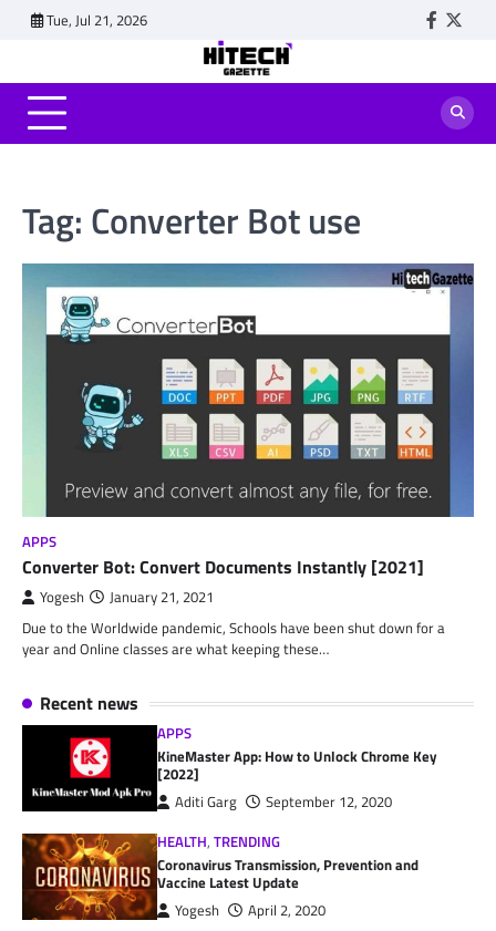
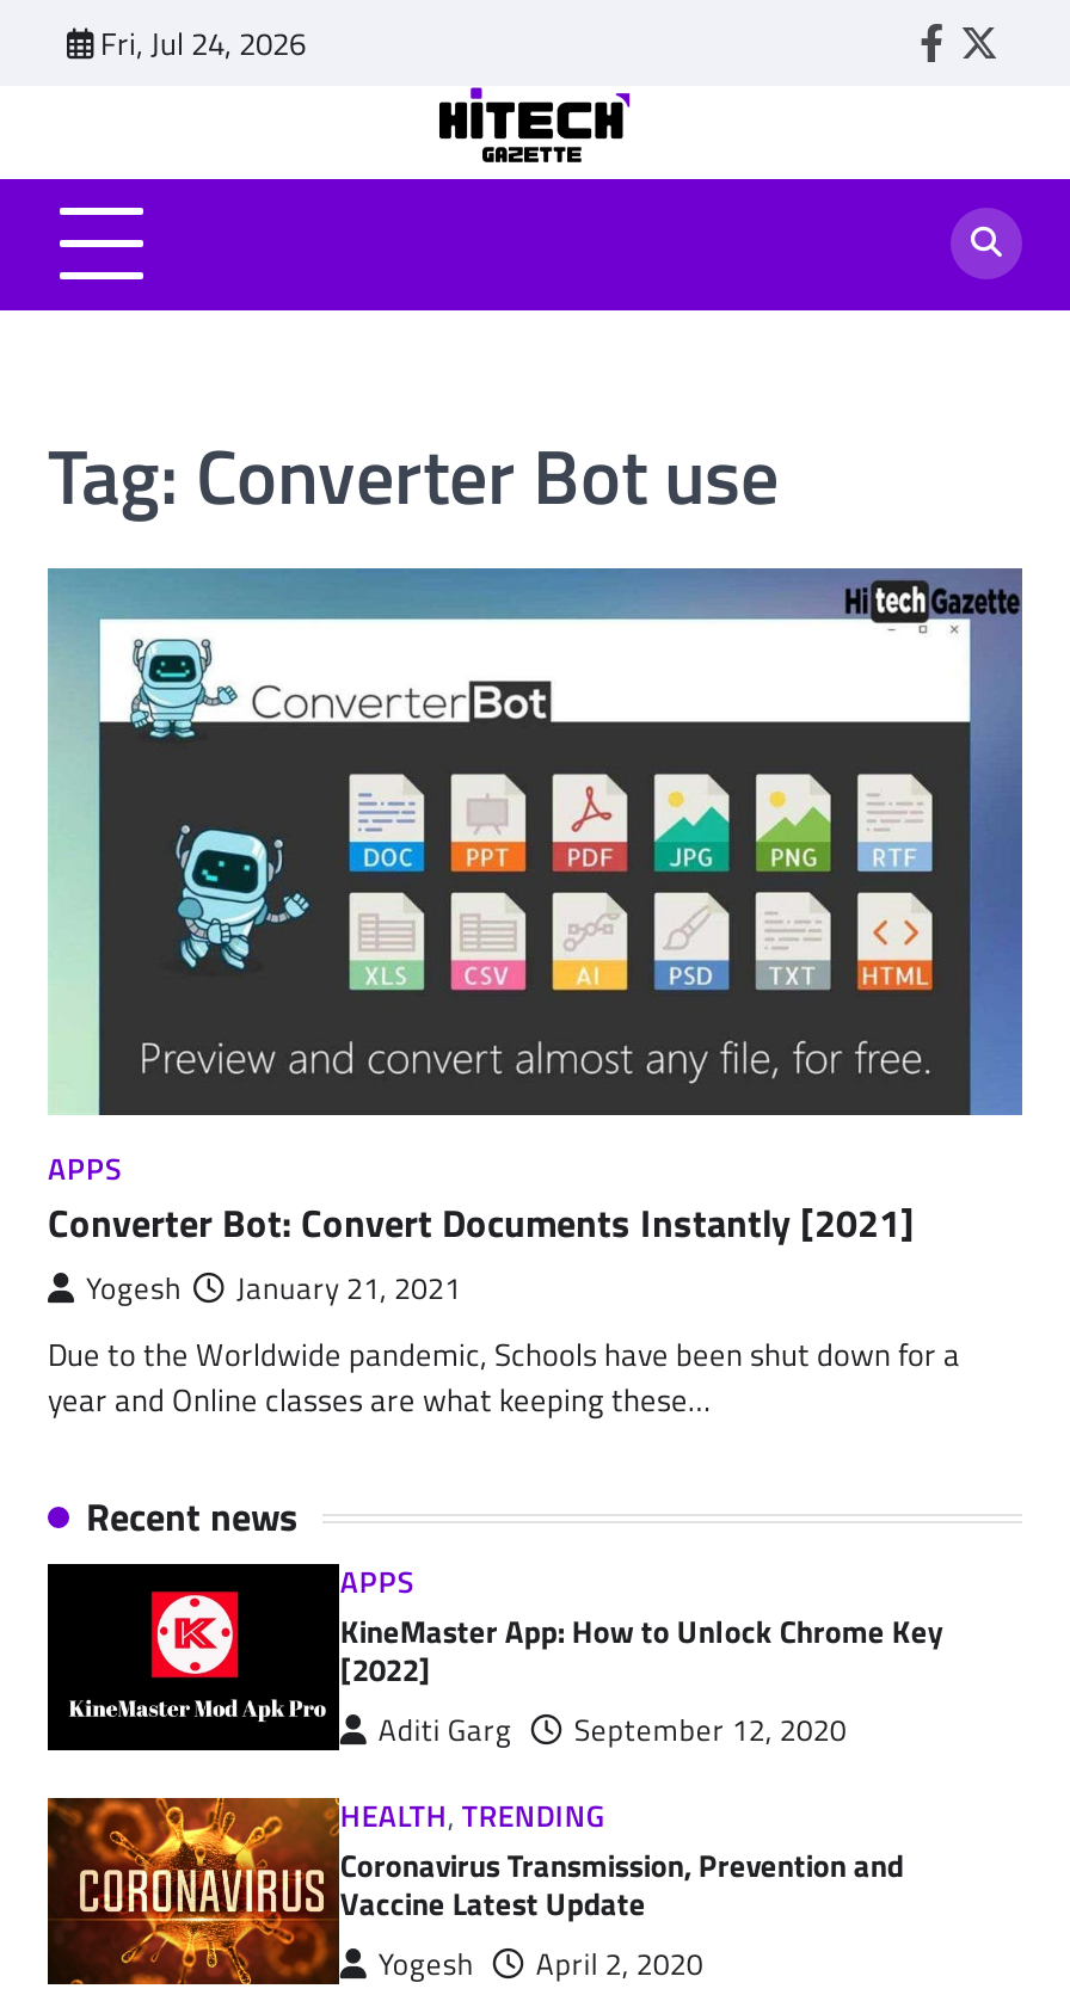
[46,8,147,30] Tue, Jul 21, 2026 -> [100,18,306,66] Fri, Jul 24, 2026

